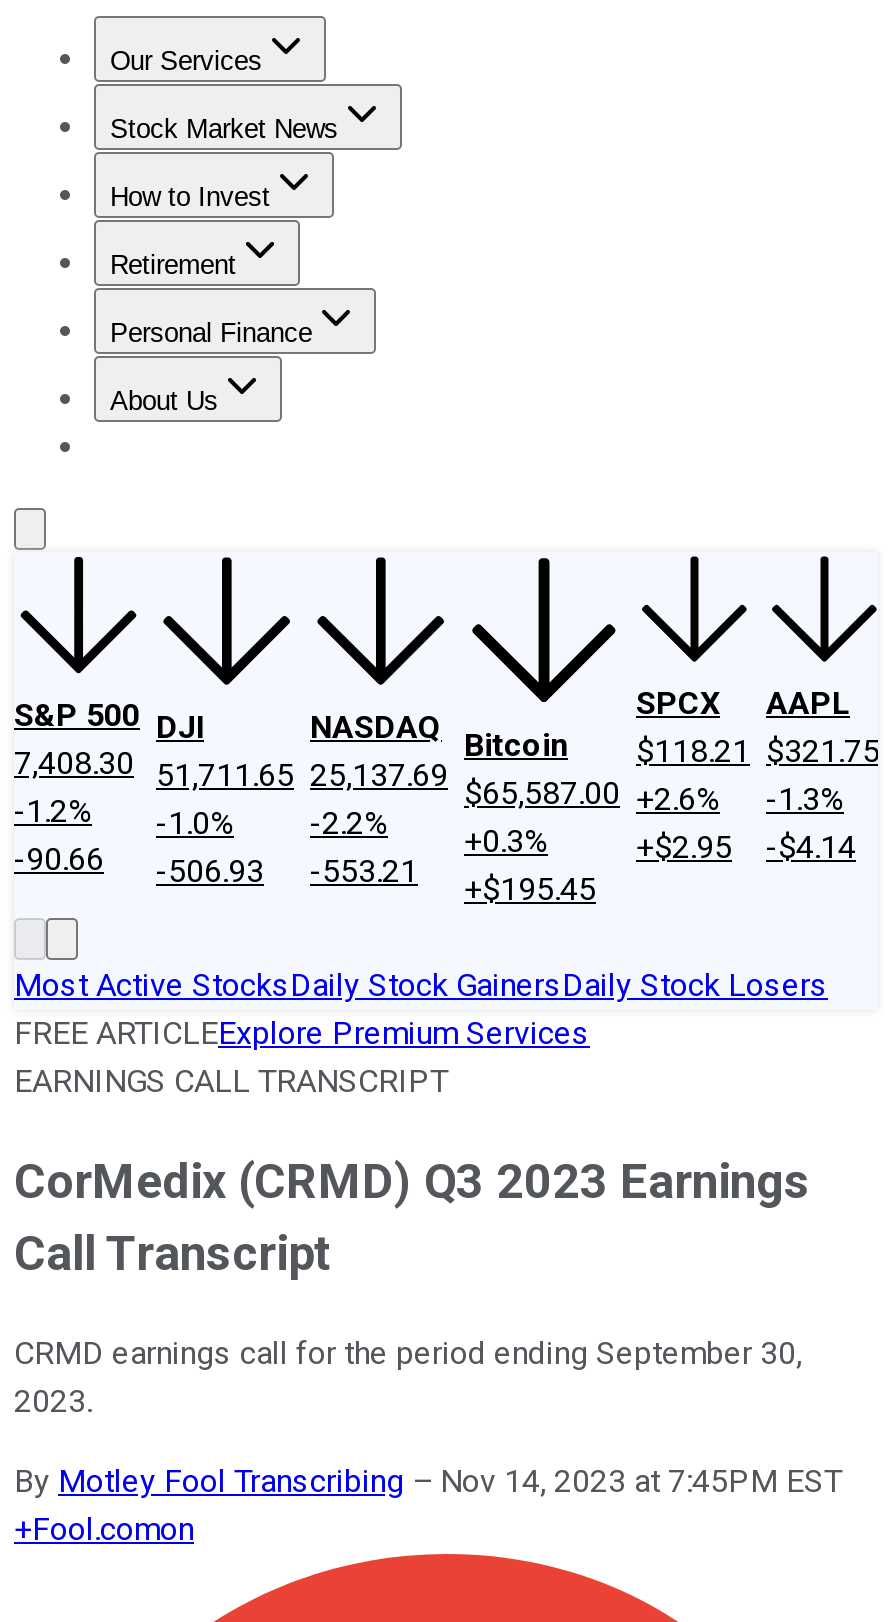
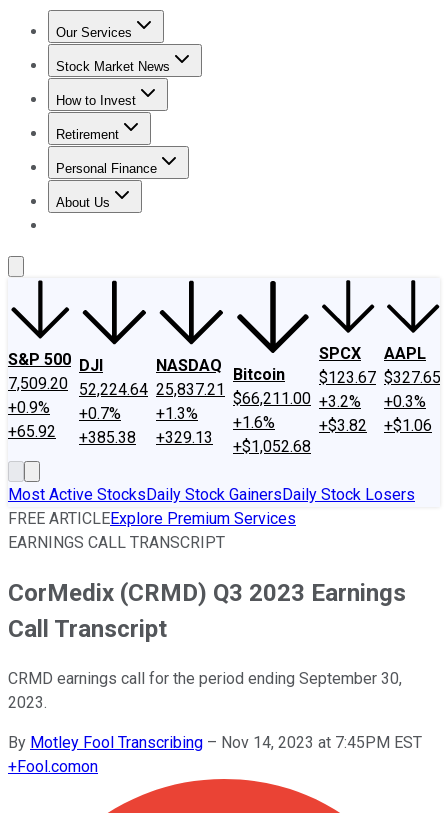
[636,732,750,770] $118.21 -> [319,368,376,387] $123.67
[766,732,880,770] $321.75 -> [384,368,441,387] $327.65
[14,744,134,782] 7,408.30 -> [8,374,68,393] 7,509.20
[156,756,294,794] 51,711.65 -> [79,380,148,399] 52,224.64
[310,756,448,794] 25,137.69 -> [156,380,225,399] 25,837.21
[464,774,620,812] $65,587.00 -> [233,389,311,408] $66,211.00
[636,780,720,818] +2.6% -> [319,392,361,411] +3.2%
[766,780,844,818] -1.3% -> [384,392,426,411] +0.3%
[14,792,92,830] -1.2% -> [8,398,50,417] +0.9%
[156,804,234,842] -1.0% -> [79,404,121,423] +0.7%
[310,804,388,842] -2.2% -> [156,404,198,423] +1.3%
[464,822,548,860] +0.3% -> [233,413,275,432] +1.6%
[636,828,732,866] +$2.95 -> [319,416,367,435] +$3.82
[766,828,856,866] -$4.14 -> [384,416,432,435] +$1.06
[14,840,104,878] -90.66 -> [8,422,56,441] +65.92
[156,852,264,890] -506.93 -> [79,428,136,447] +385.38
[310,852,418,890] -553.21 -> [156,428,213,447] +329.13
[464,870,596,908] +$195.45 -> [233,437,311,456] +$1,052.68

